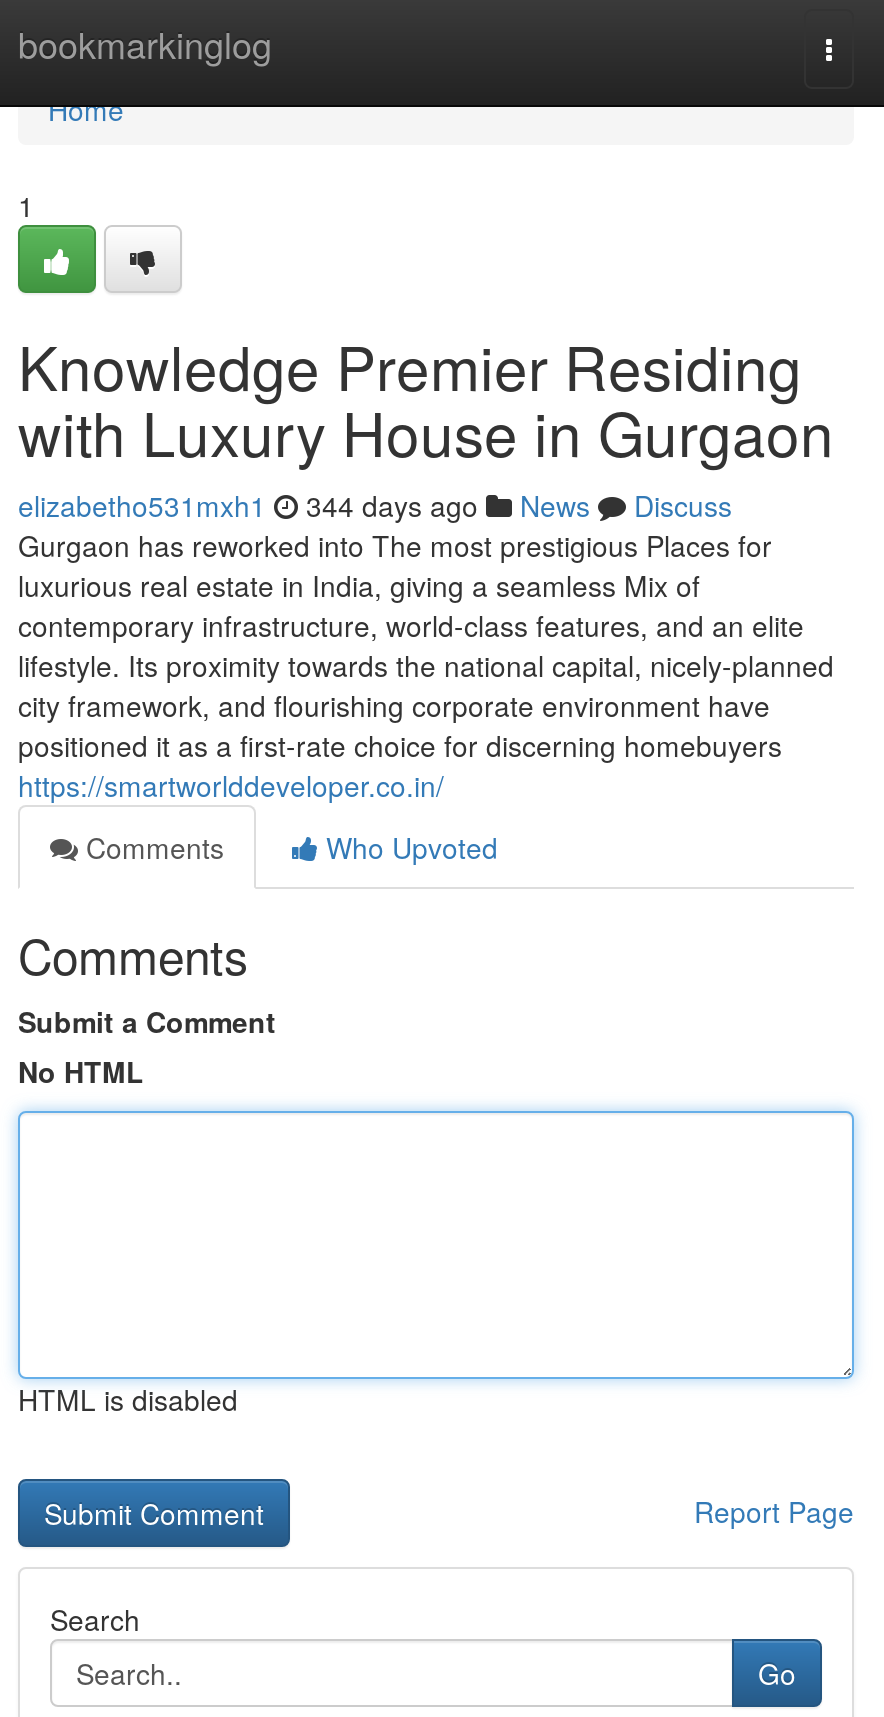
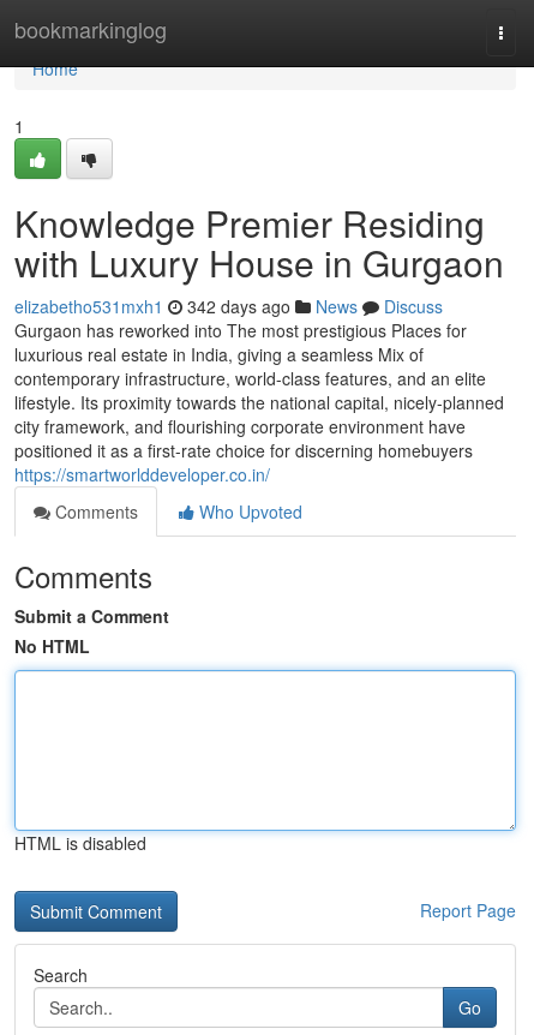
[18,485,732,525] elizabetho531mxh1 344 days ago News Discuss -> [14,294,443,318] elizabetho531mxh1 342 days ago News Discuss

